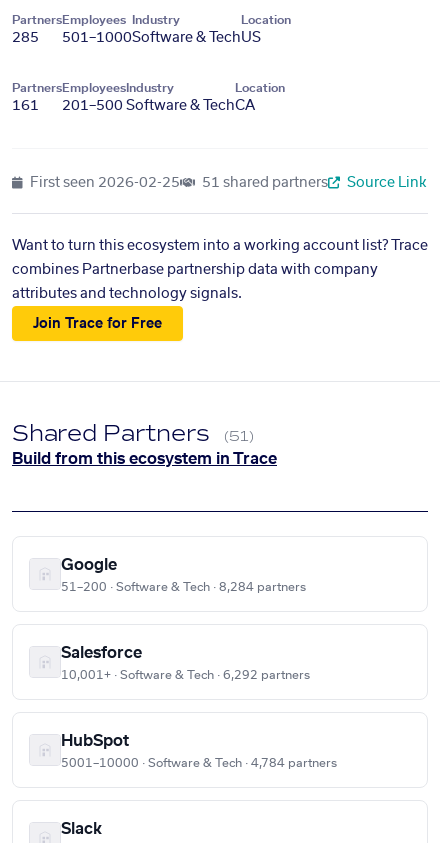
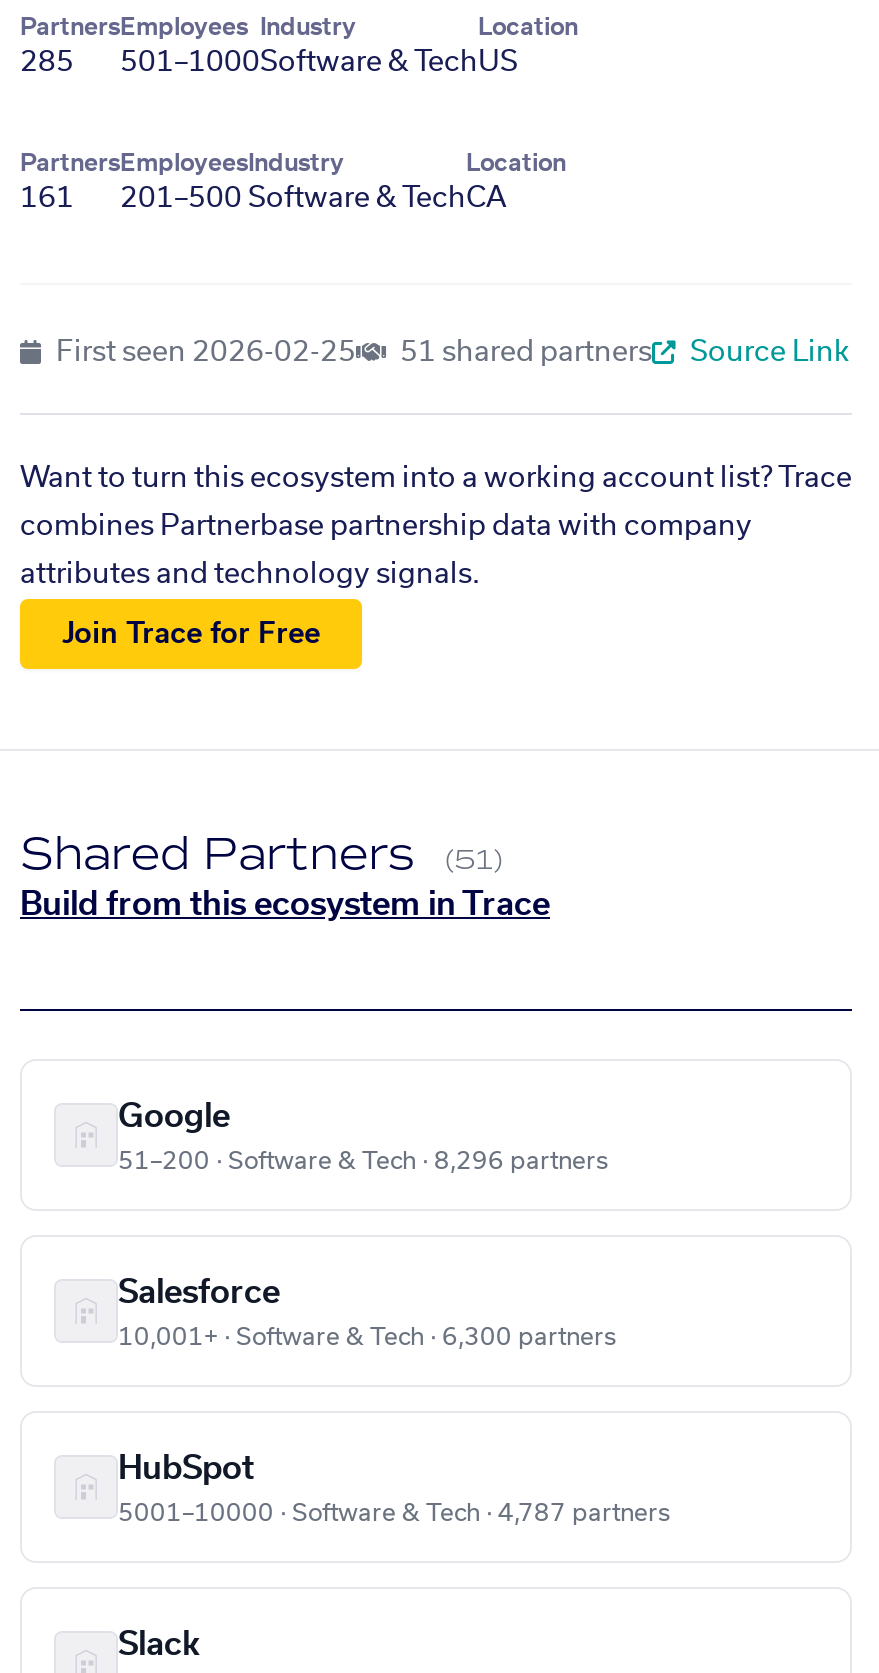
[61,581,306,593] 51–200 · Software & Tech · 8,284 partners -> [118,1149,608,1173] 51–200 · Software & Tech · 8,296 partners
[61,669,310,681] 10,001+ · Software & Tech · 6,292 partners -> [118,1325,616,1349] 10,001+ · Software & Tech · 6,300 partners
[61,757,337,769] 5001–10000 · Software & Tech · 4,784 partners -> [118,1501,670,1525] 5001–10000 · Software & Tech · 4,787 partners

